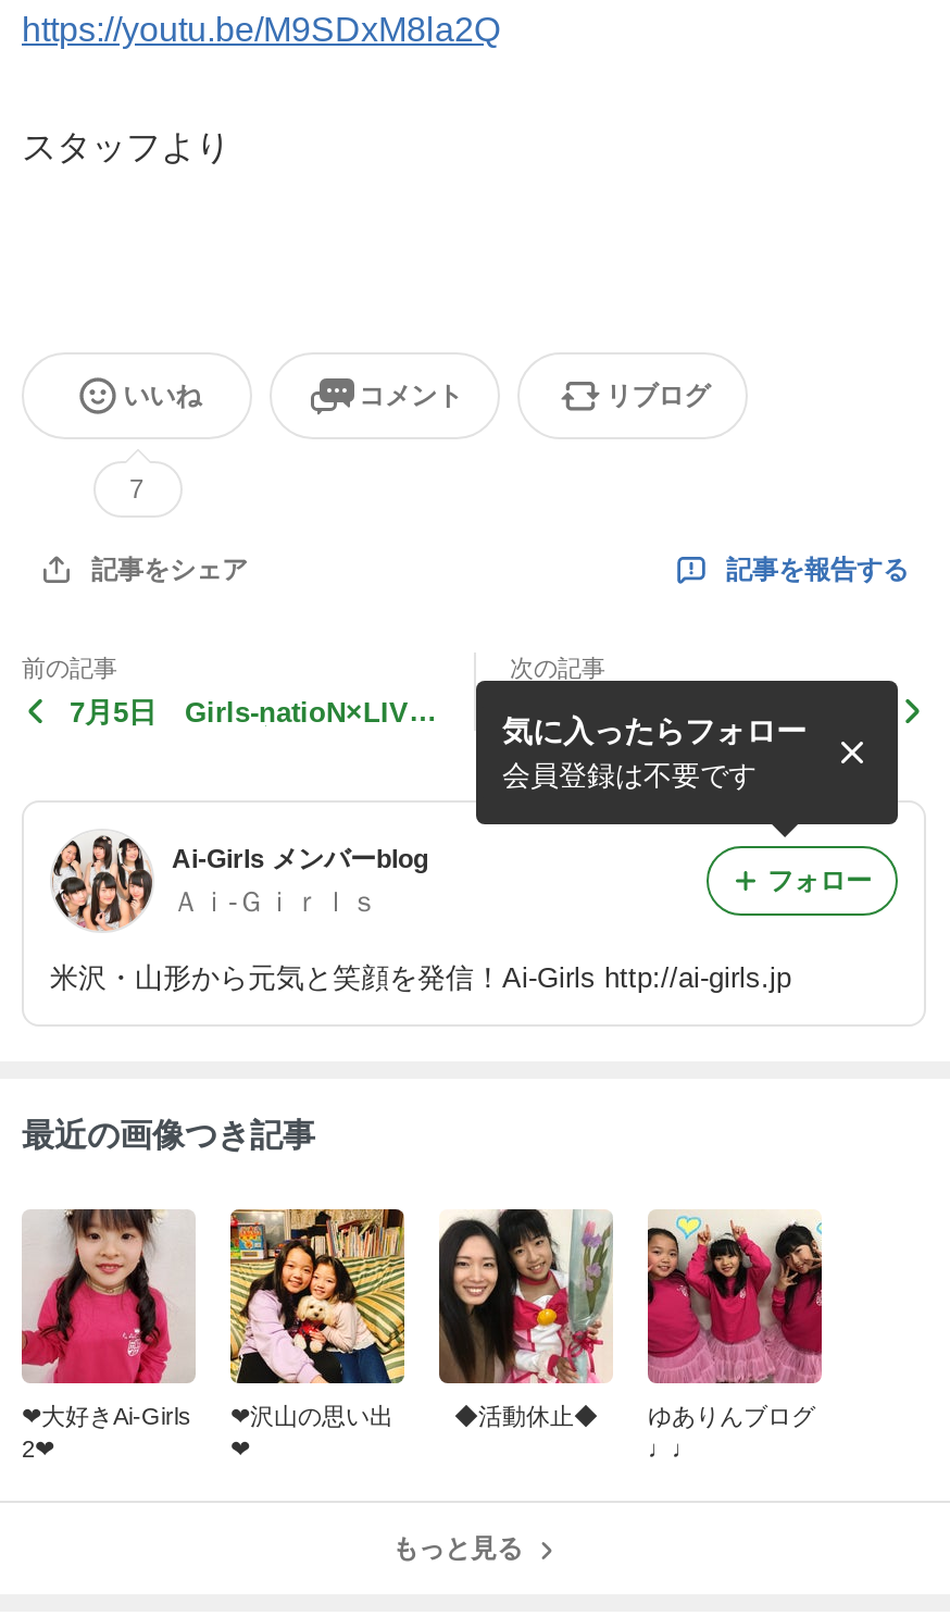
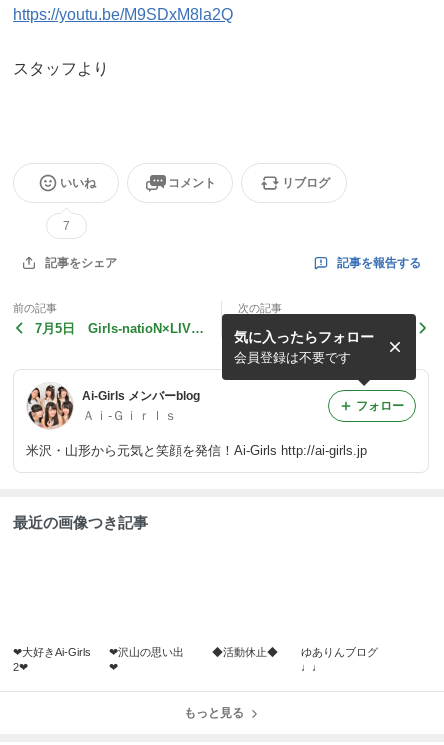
[20,1207,196,1385] [image] -> none
[228,1207,407,1385] [image] -> none
[437,1207,615,1385] [image] -> none
[646,1209,824,1385] [image] -> none

